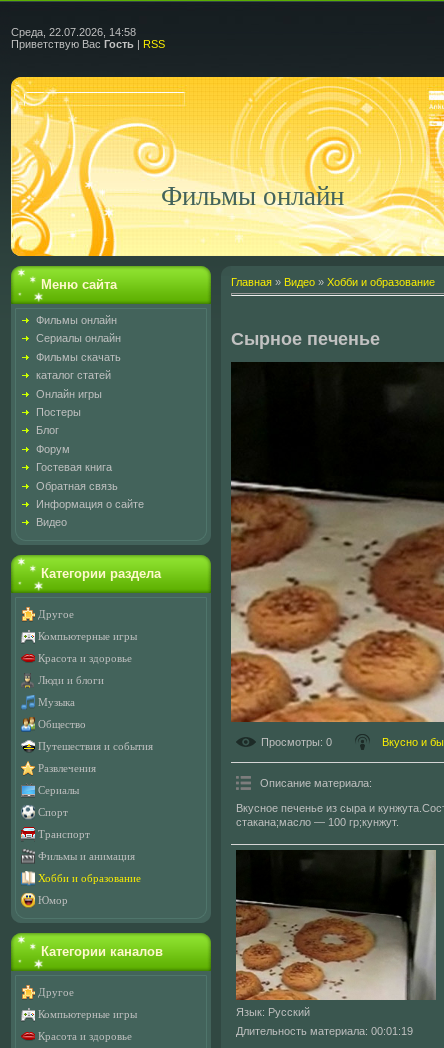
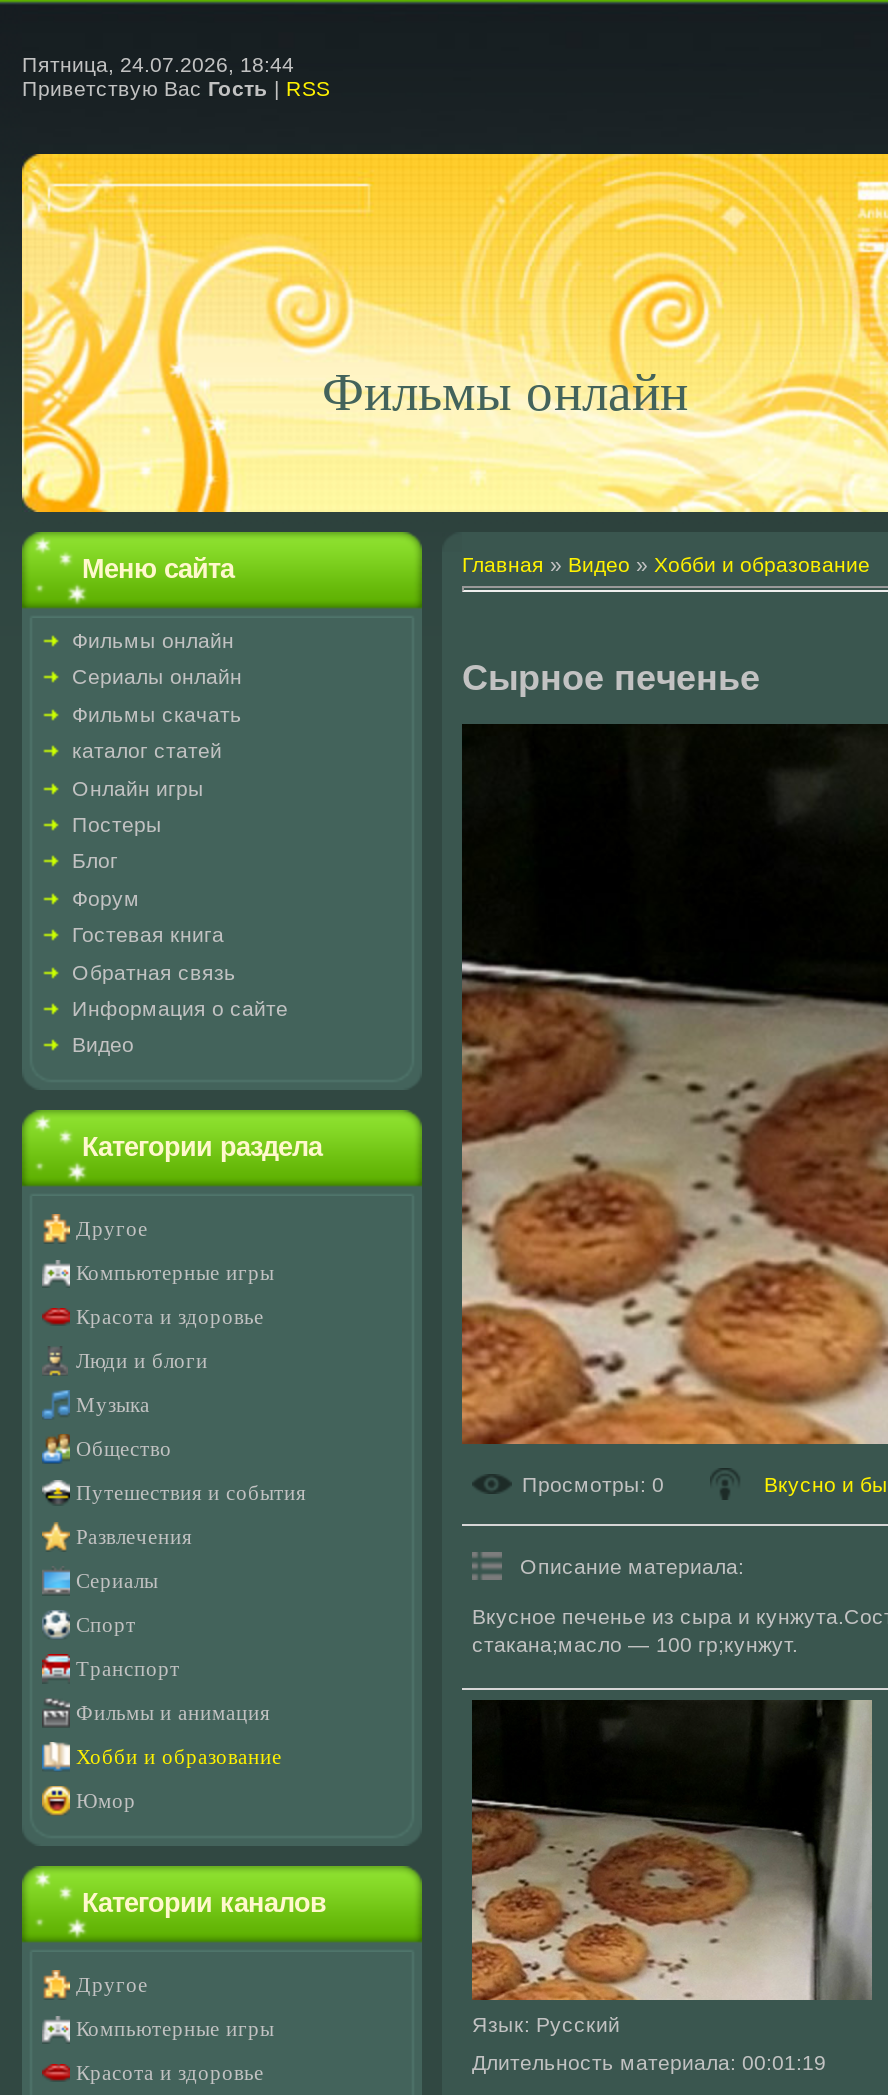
[11,26,136,38] Среда, 22.07.2026, 14:58 -> [22,52,294,76] Пятница, 24.07.2026, 18:44

